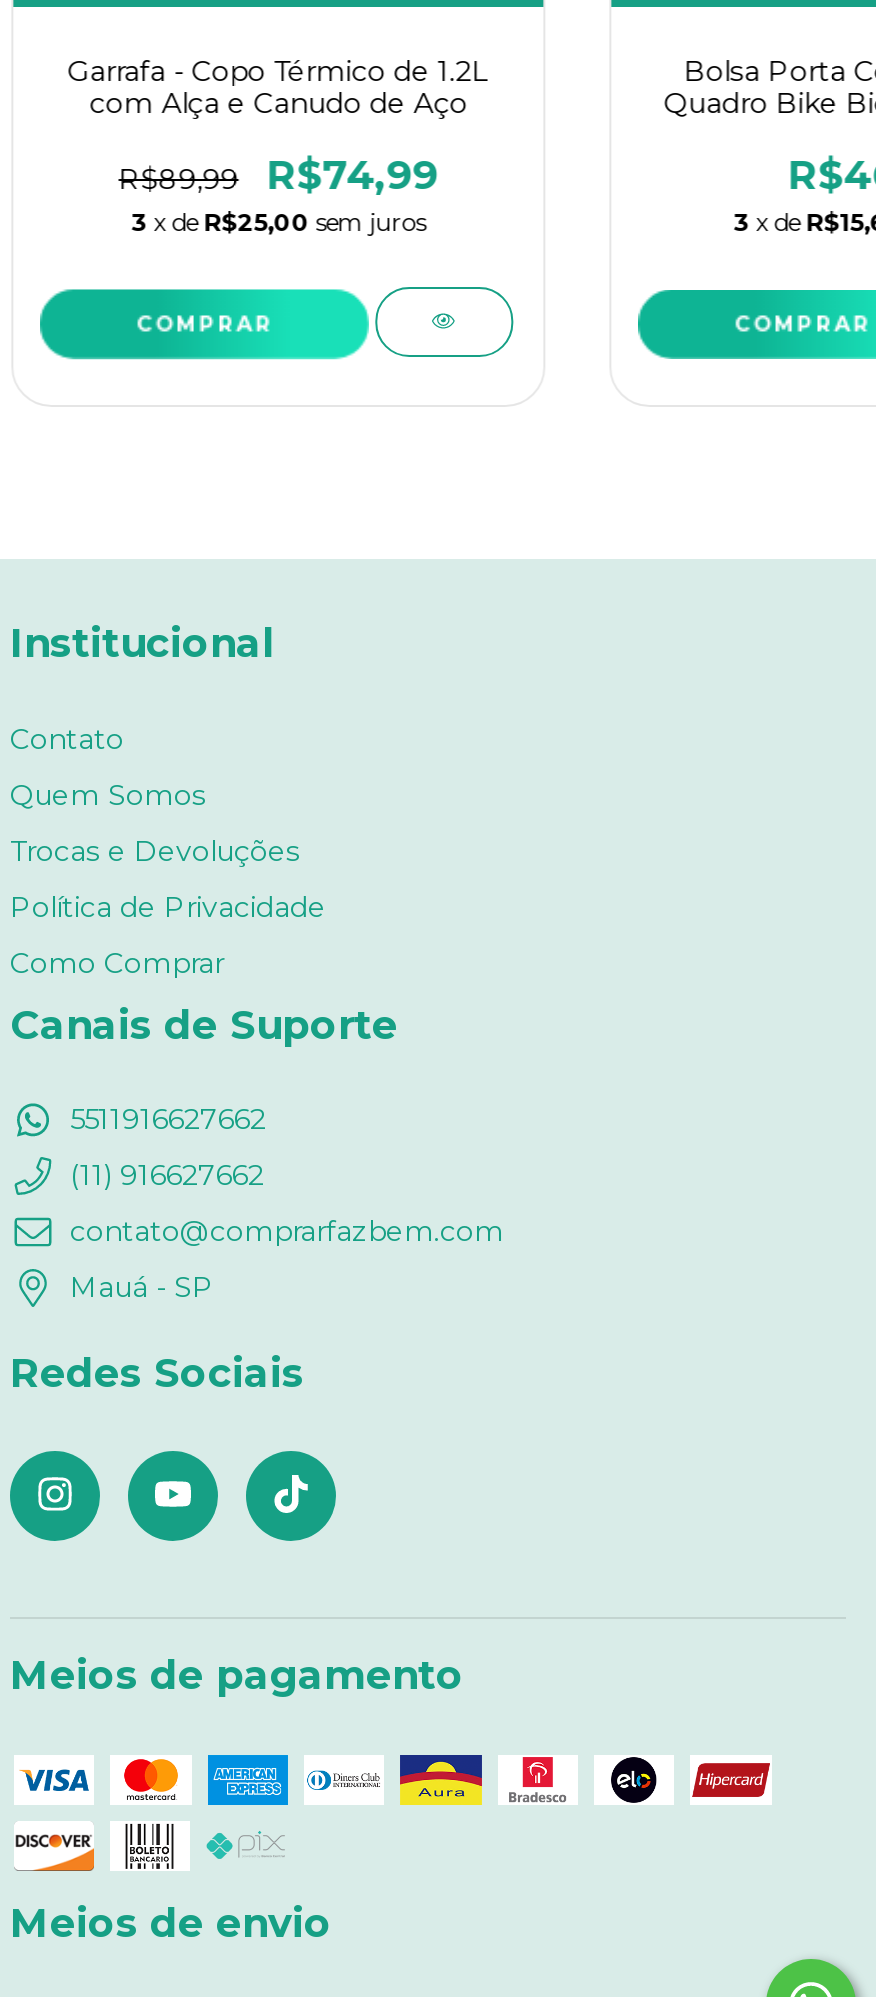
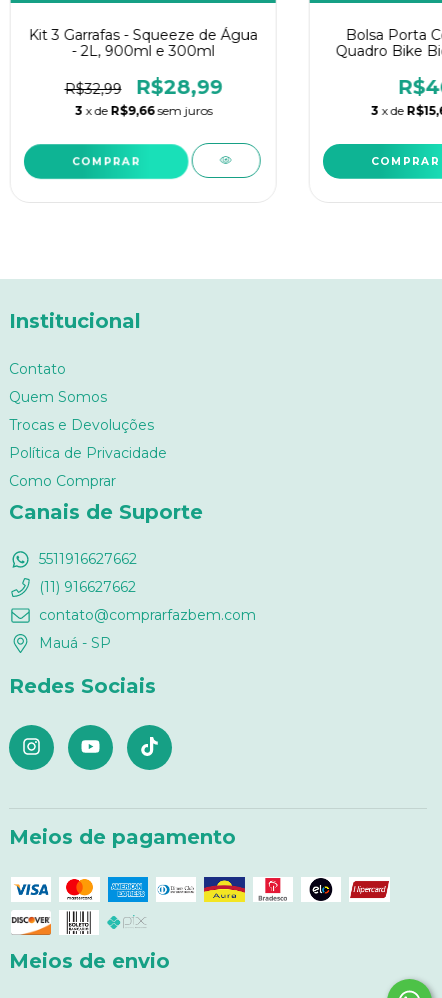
[68,53,490,121] Garrafa - Copo Térmico de 1.2L | com Alça e Canudo de Aço -> [29,26,258,60] Kit 3 Garrafas - Squeeze de Água | - 2L, 900ml e 300ml
[119,151,439,237] R$89,99 | R$74,99 | 3 x de R$25,00 sem juros -> [64,75,222,118] R$32,99 | R$28,99 | 3 x de R$9,66 sem juros

